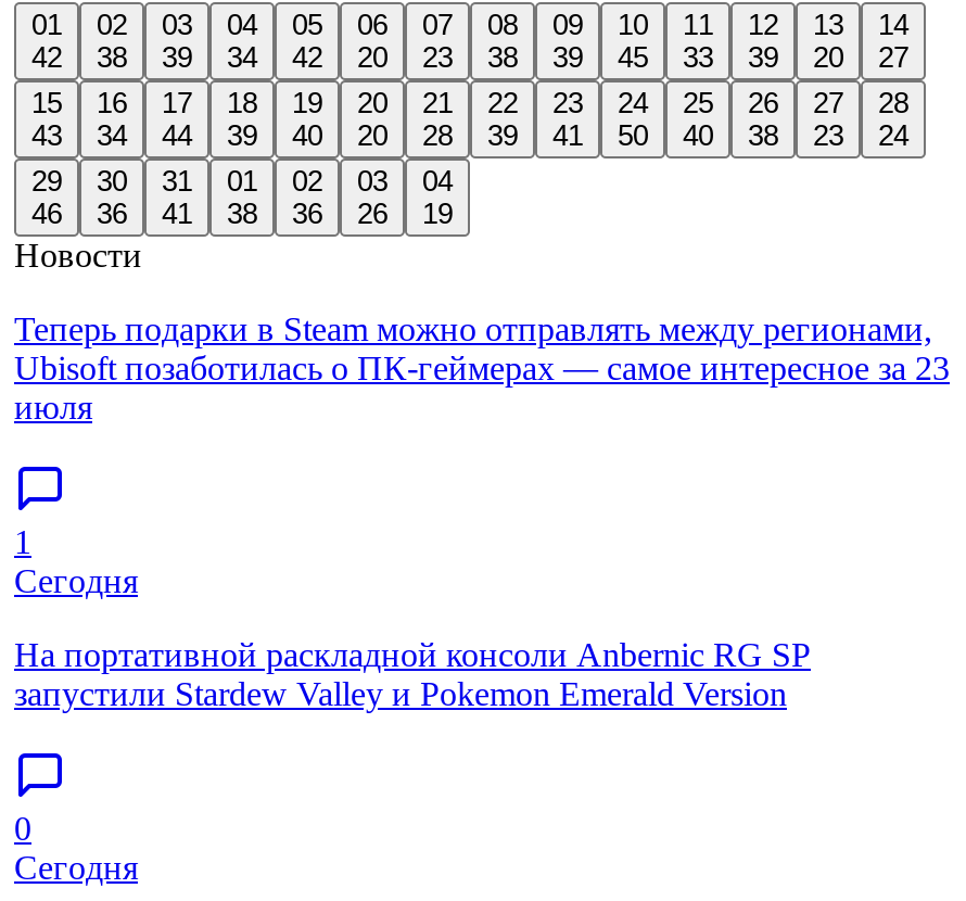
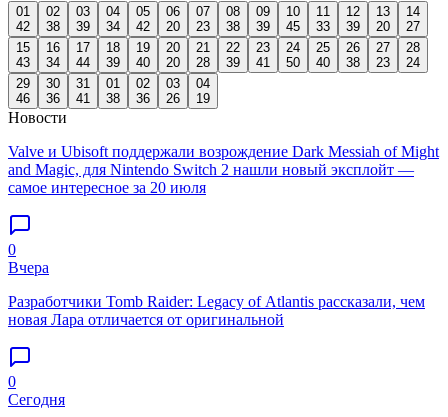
[14,310,950,425] Теперь подарки в Steam можно отправлять между регионами, | Ubisoft позаботилась о ПК-геймерах — самое интересное за 23 | июля -> [8,143,439,196] Valve и Ubisoft поддержали возрождение Dark Messiah of Might | and Magic, для Nintendo Switch 2 нашли новый эксплойт — | самое интересное за 20 июля
[14,522,138,598] 1 | Сегодня -> [8,241,49,276] 0 | Вчера
[14,635,811,711] На портативной раскладной консоли Anbernic RG SP | запустили Stardew Valley и Pokemon Emerald Version -> [8,293,425,328] Разработчики Tomb Raider: Legacy of Atlantis рассказали, чем | новая Лара отличается от оригинальной

